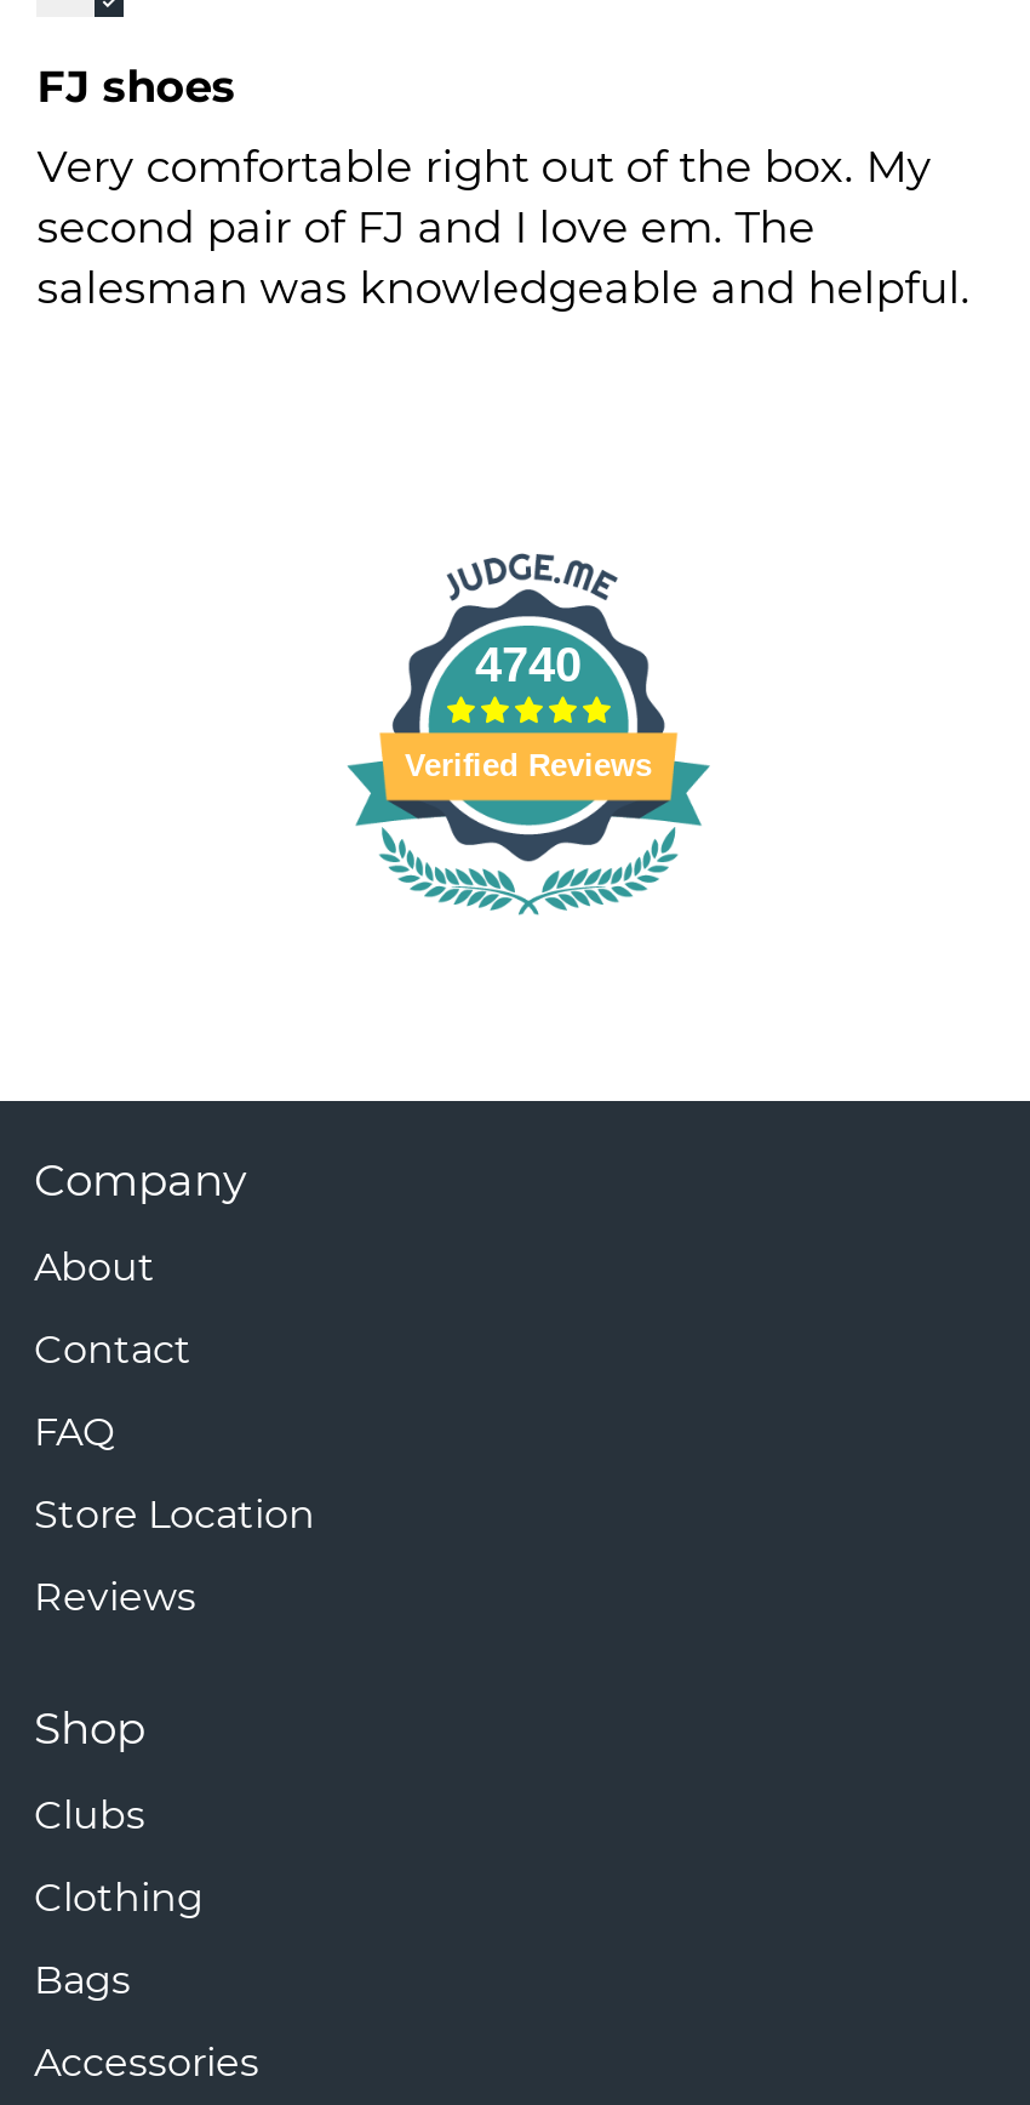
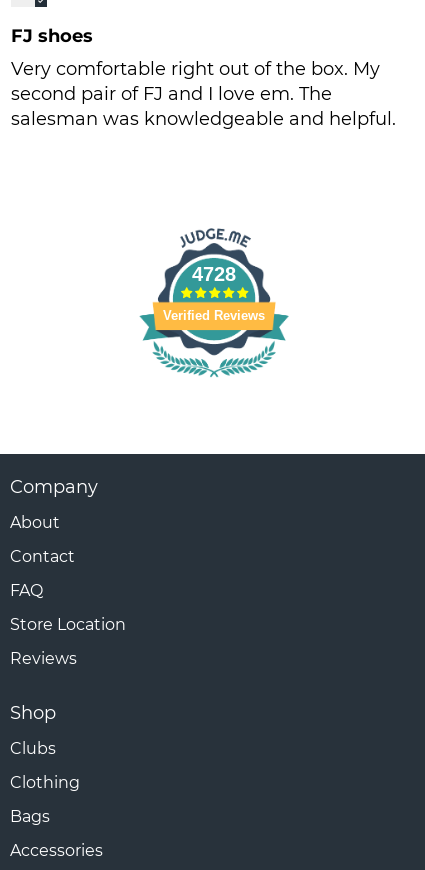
[475,638,582,691] 4740 -> [192,263,236,285] 4728

